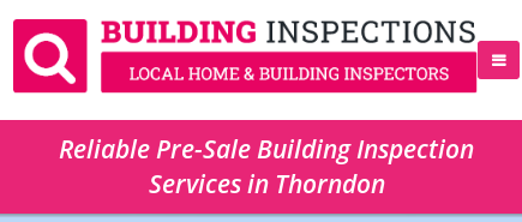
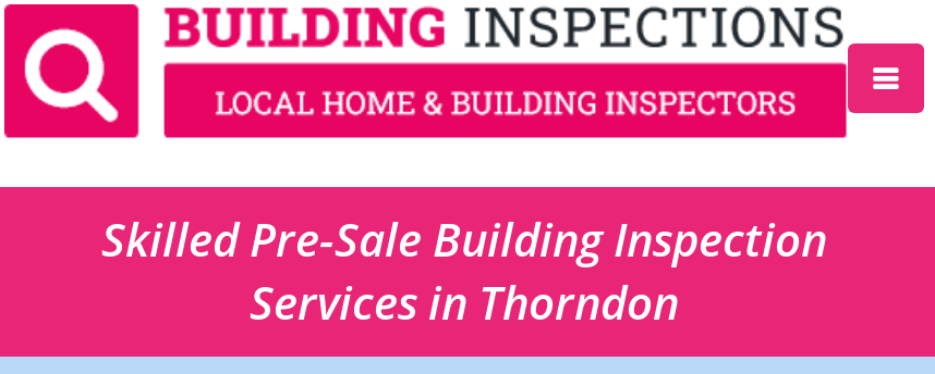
[59,132,474,166] Reliable Pre-Sale Building Inspection -> [101,209,827,270] Skilled Pre-Sale Building Inspection

